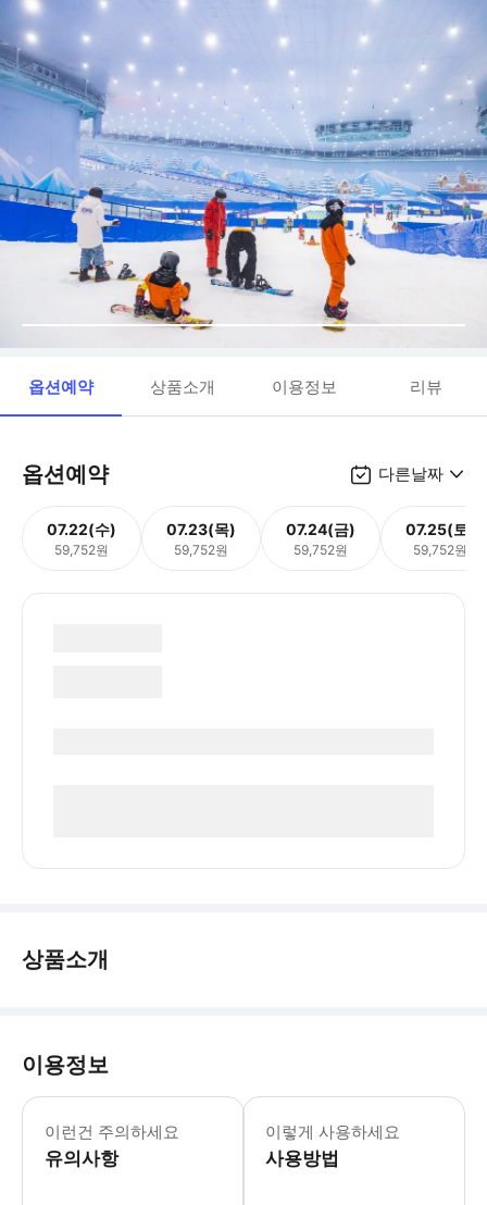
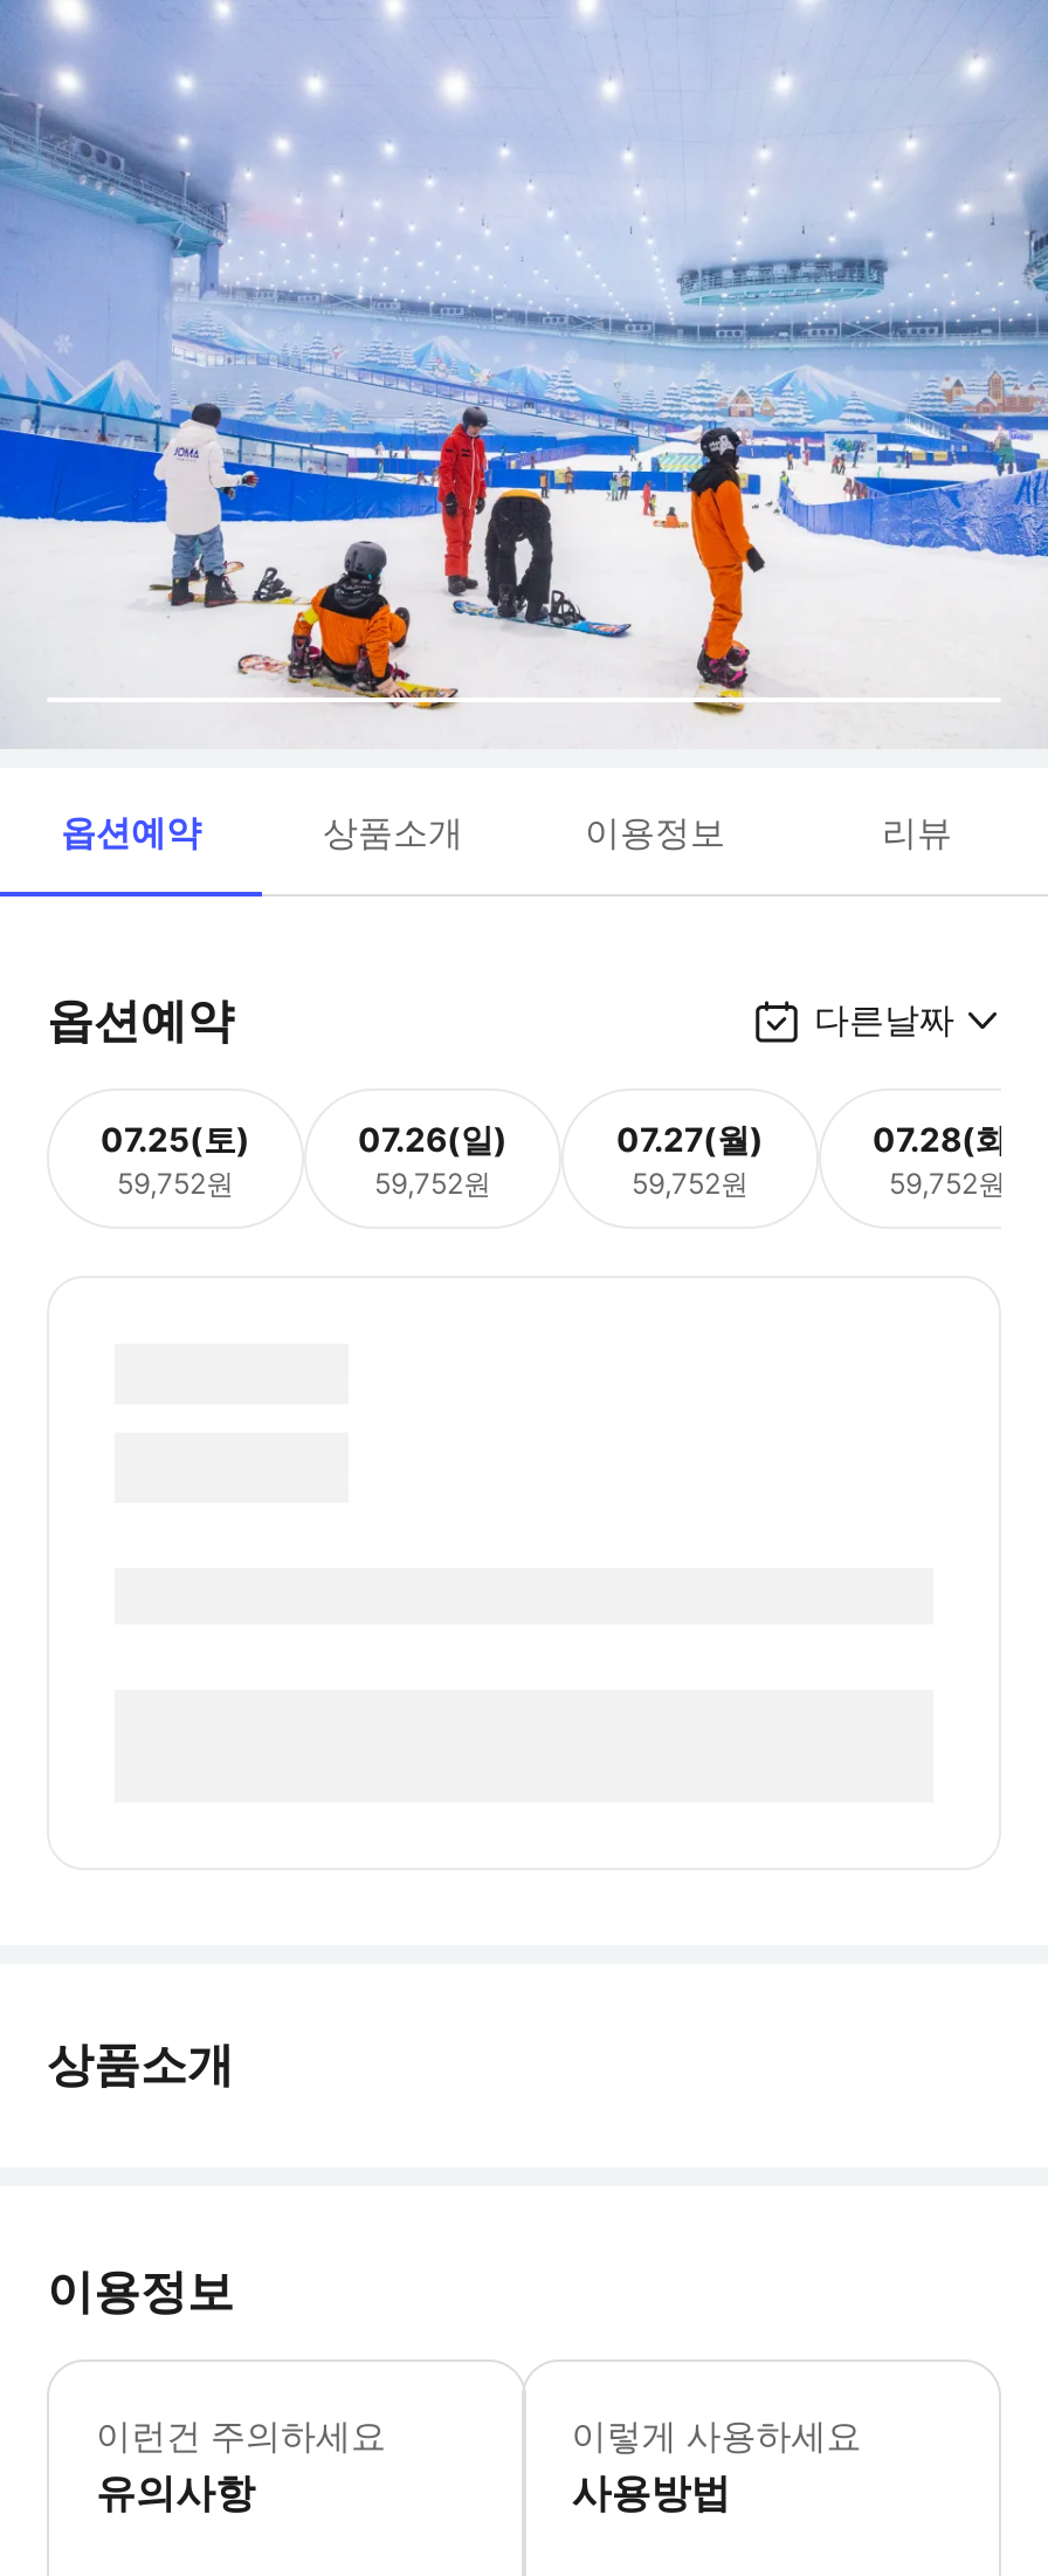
[47,519,116,538] 07.22(수) -> [101,1118,250,1158] 07.25(토)
[166,519,236,538] 07.23(목) -> [358,1118,508,1158] 07.26(일)
[286,519,355,538] 07.24(금) -> [616,1118,764,1158] 07.27(월)
[405,519,475,538] 07.25(토) -> [873,1118,1022,1158] 07.28(화)

